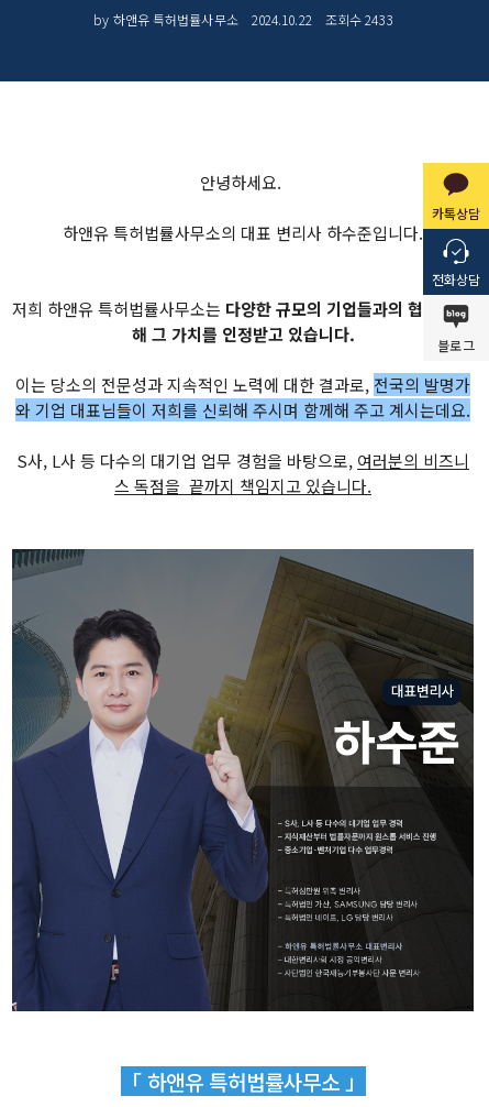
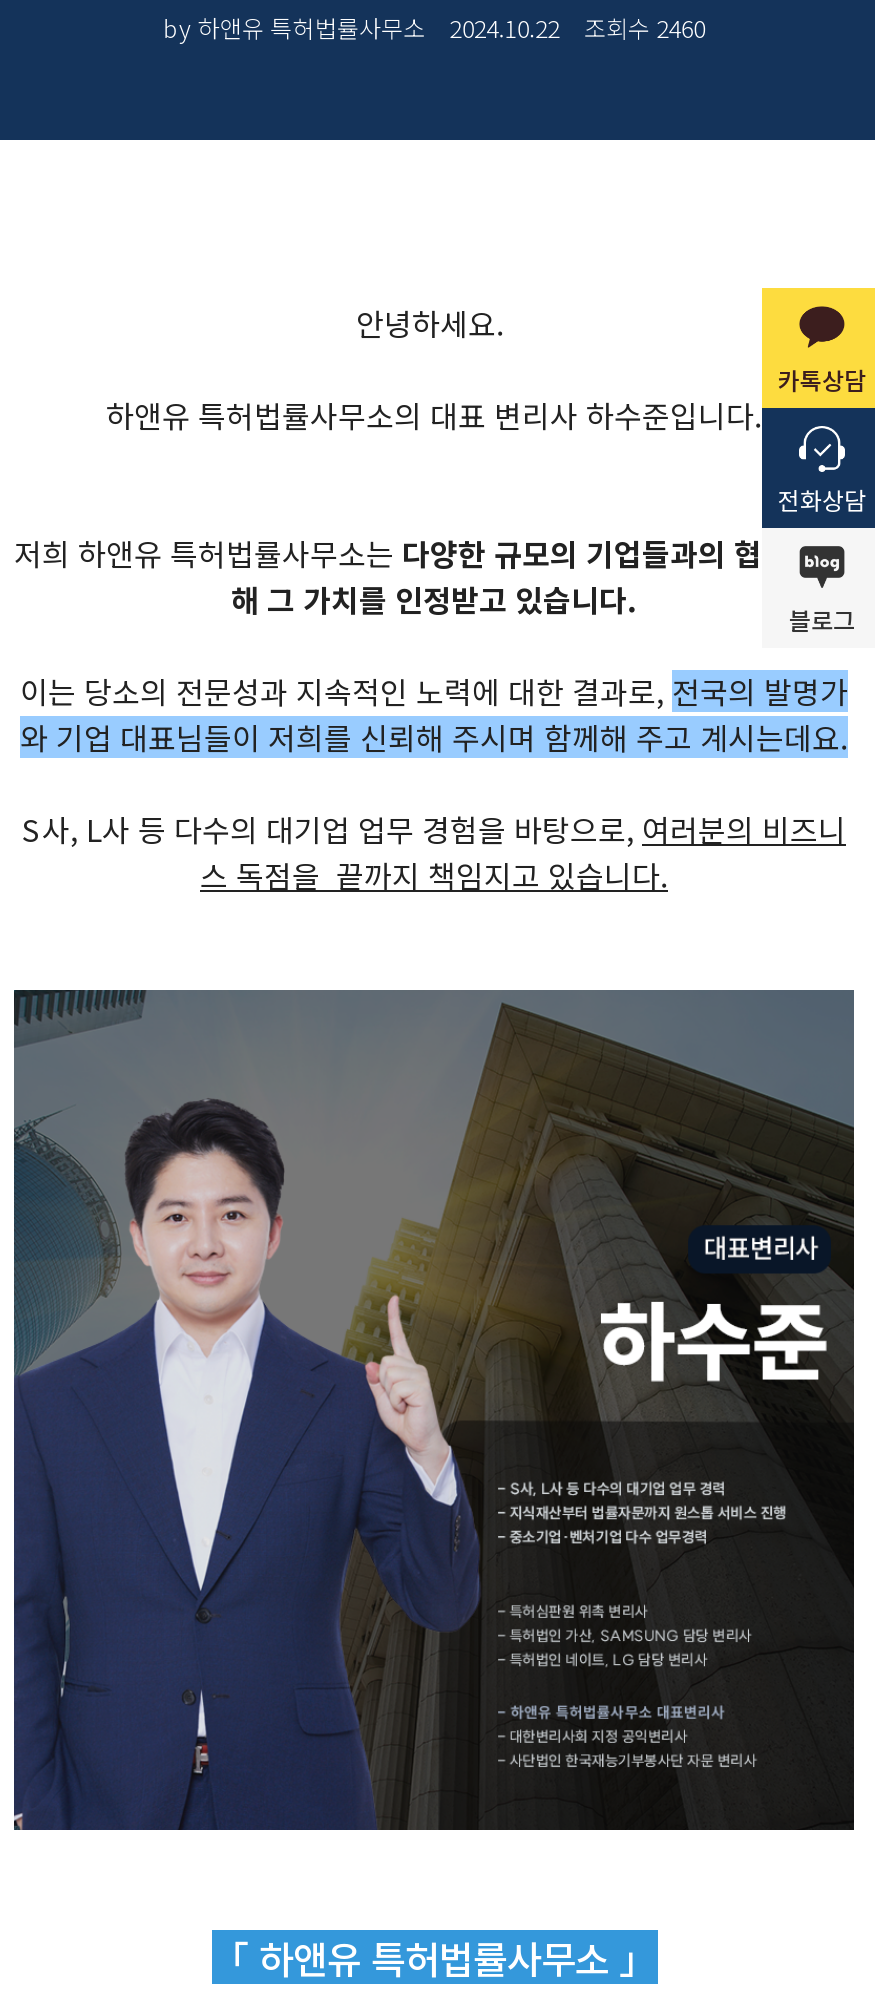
[94,10,392,29] by 하앤유 특허법률사무소 2024.10.22 조회수 2433 -> [163,10,705,44] by 하앤유 특허법률사무소 2024.10.22 조회수 2460

